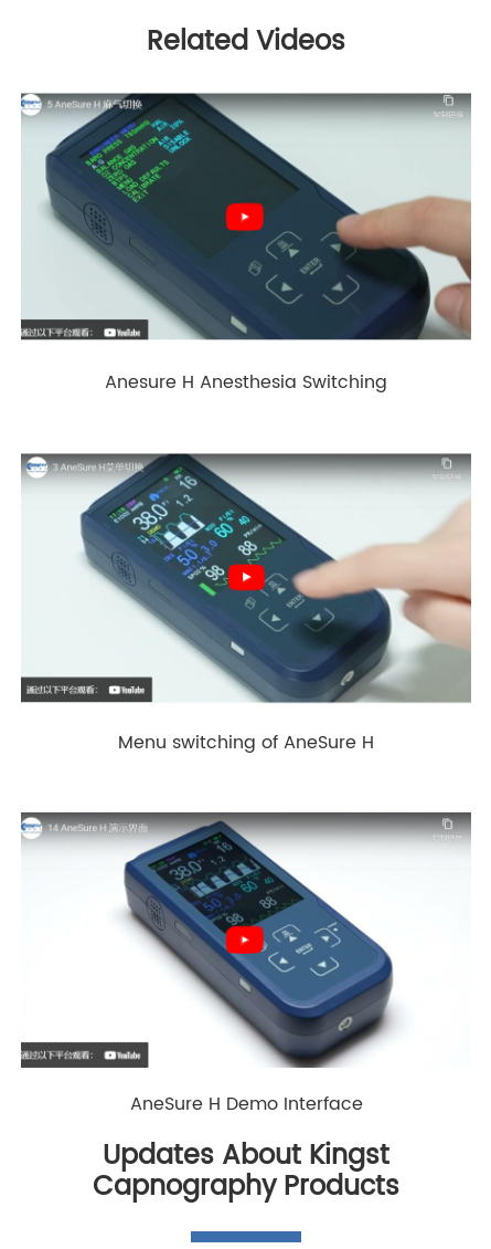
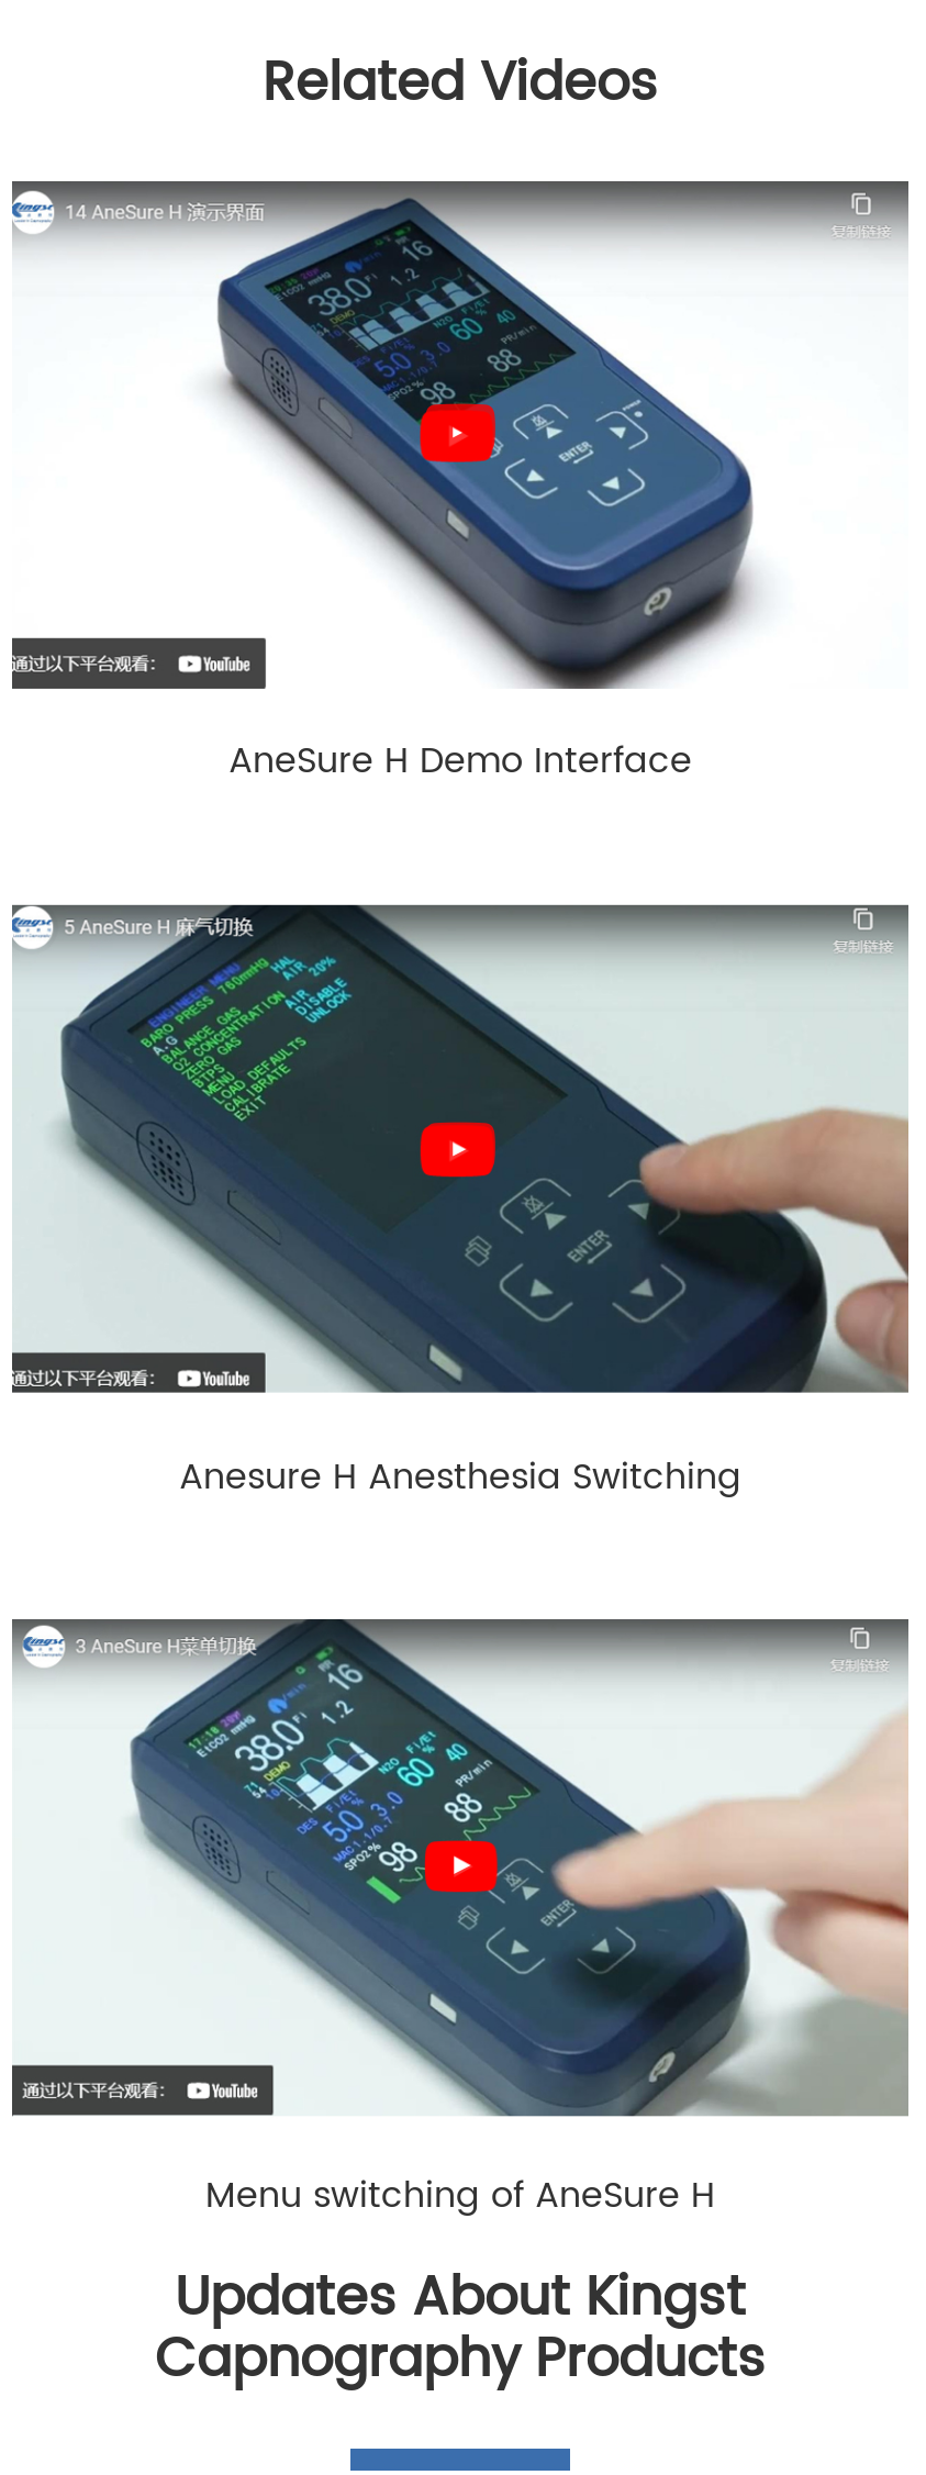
moved [39,93,472,758] -> [47,904,911,2225]: [image] | Anesure H Anesthesia Switching | Menu switching of AneSure H
moved [20,812,469,1119] -> [10,179,908,789]: [image] | AneSure H Demo Interface

